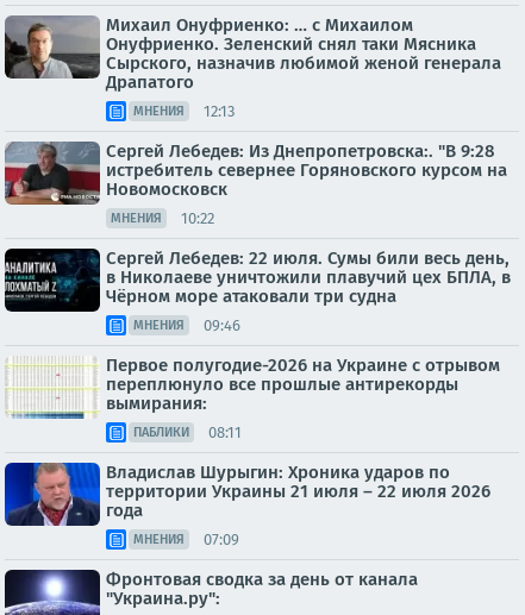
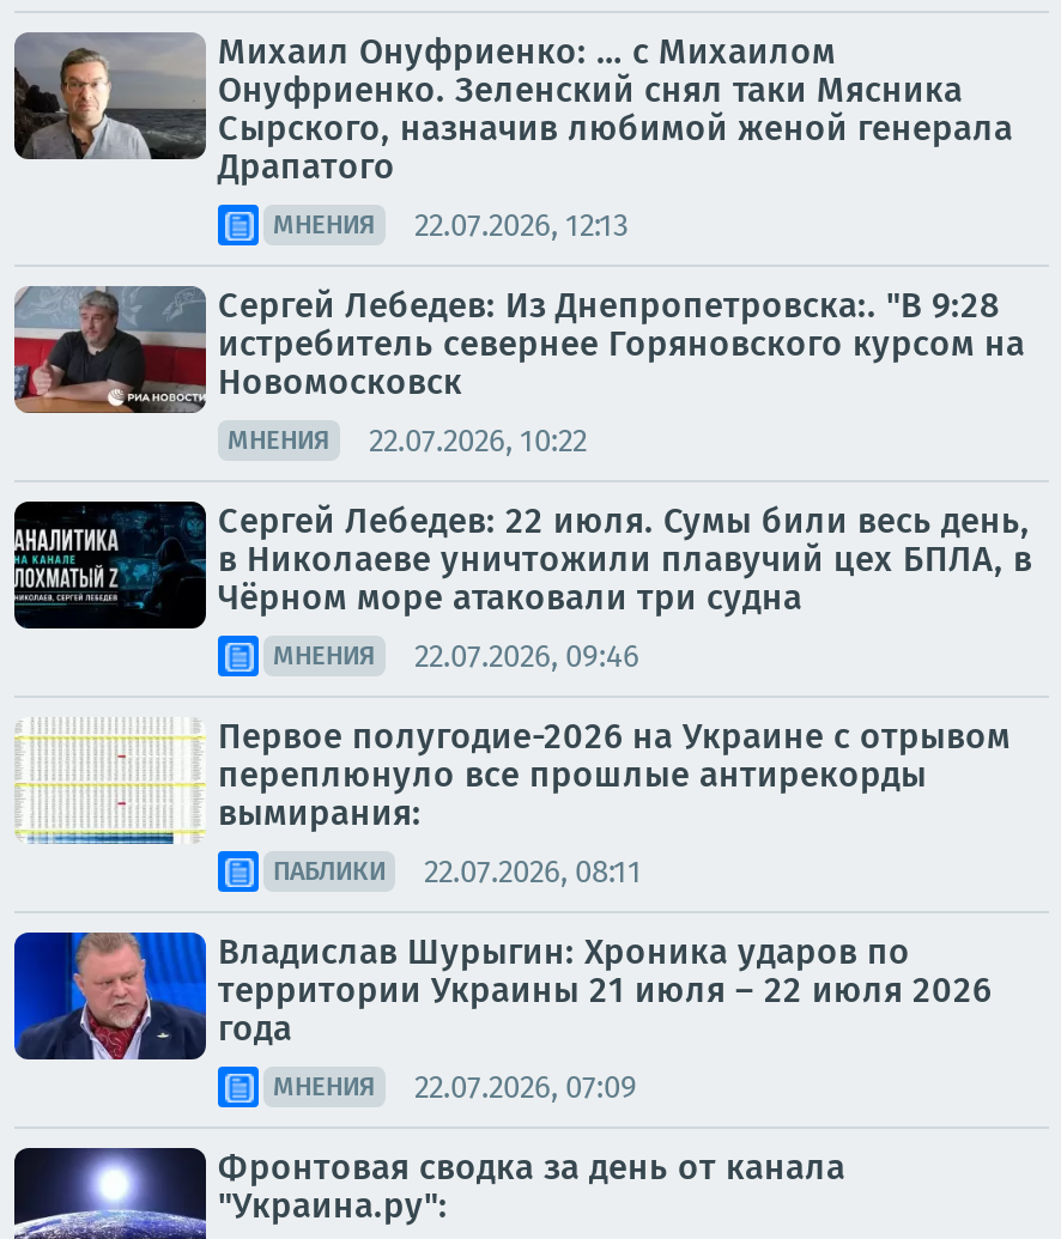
[133,102,235,120] МНЕНИЯ 12:13 -> [273,206,627,242] МНЕНИЯ 22.07.2026, 12:13
[111,209,214,227] МНЕНИЯ 10:22 -> [228,421,587,457] МНЕНИЯ 22.07.2026, 10:22
[133,316,240,334] МНЕНИЯ 09:46 -> [273,637,639,673] МНЕНИЯ 22.07.2026, 09:46
[133,423,242,441] ПАБЛИКИ 08:11 -> [273,852,642,888] ПАБЛИКИ 22.07.2026, 08:11
[133,530,239,548] МНЕНИЯ 07:09 -> [273,1068,637,1104] МНЕНИЯ 22.07.2026, 07:09

